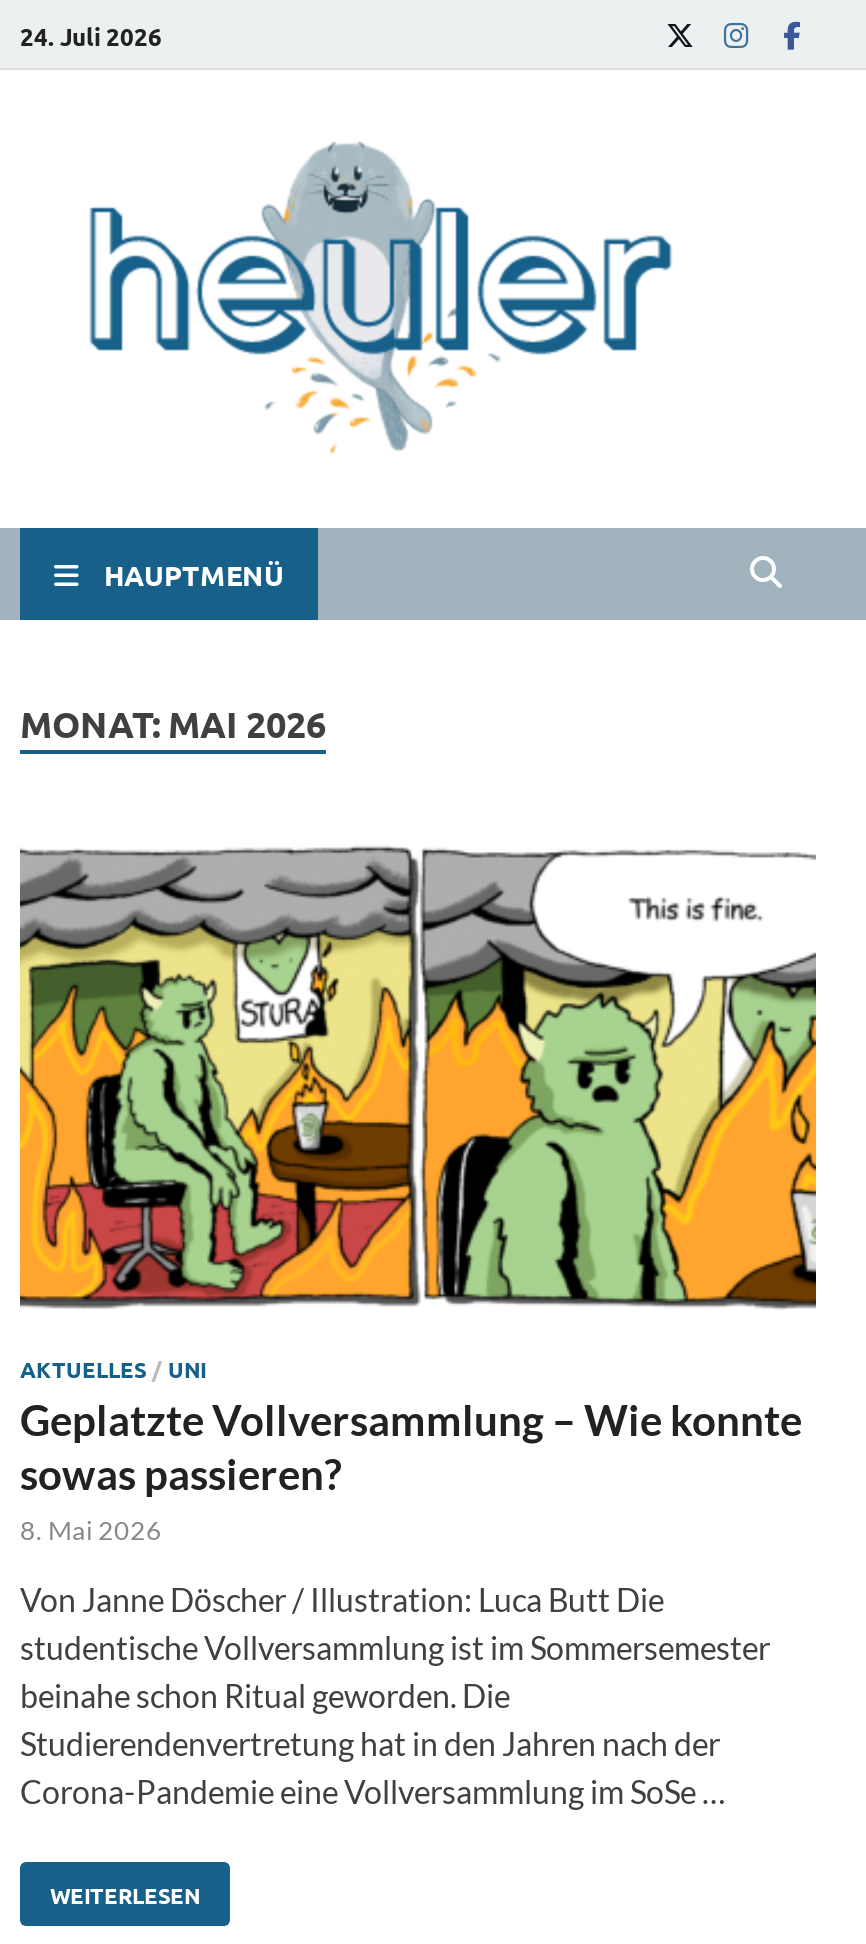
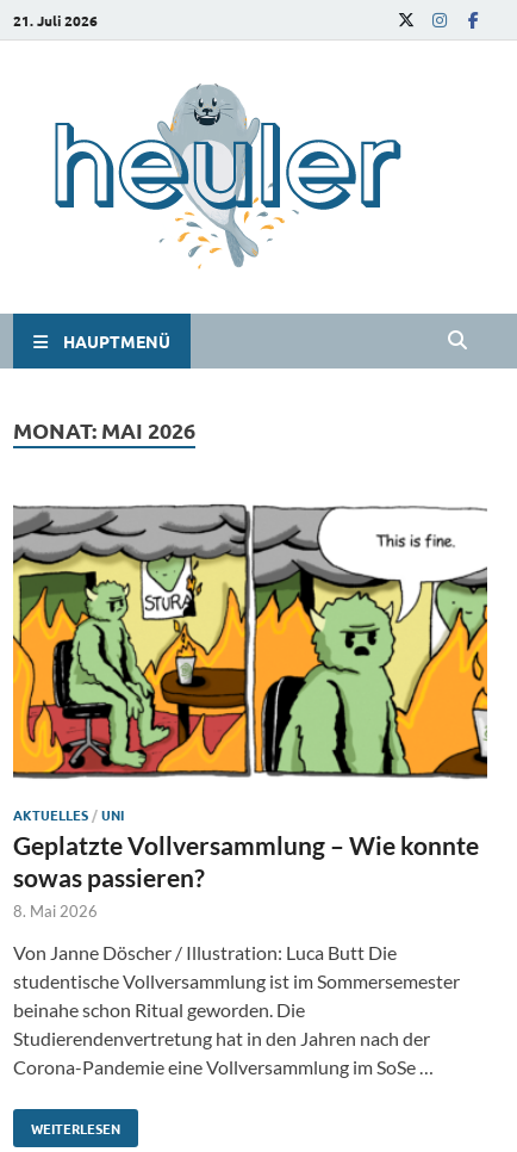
[20,19,162,51] 24. Juli 2026 -> [13,10,98,29] 21. Juli 2026

